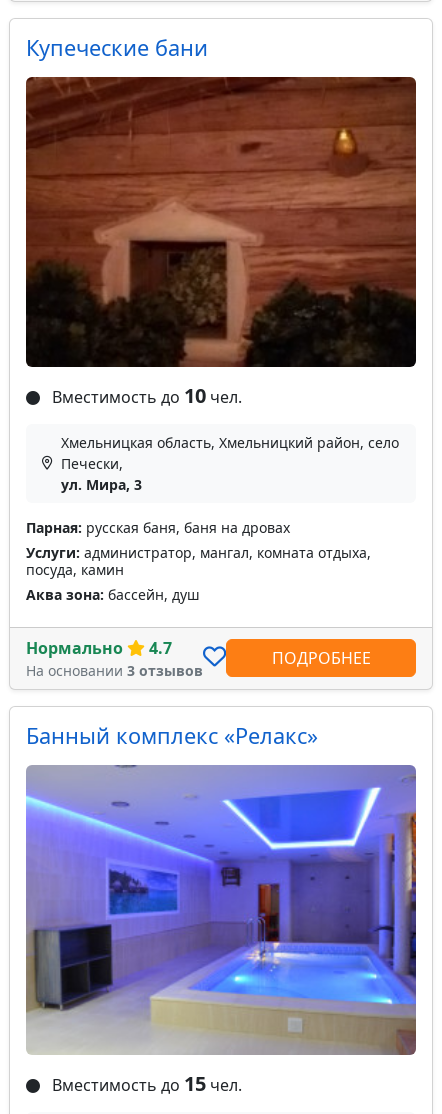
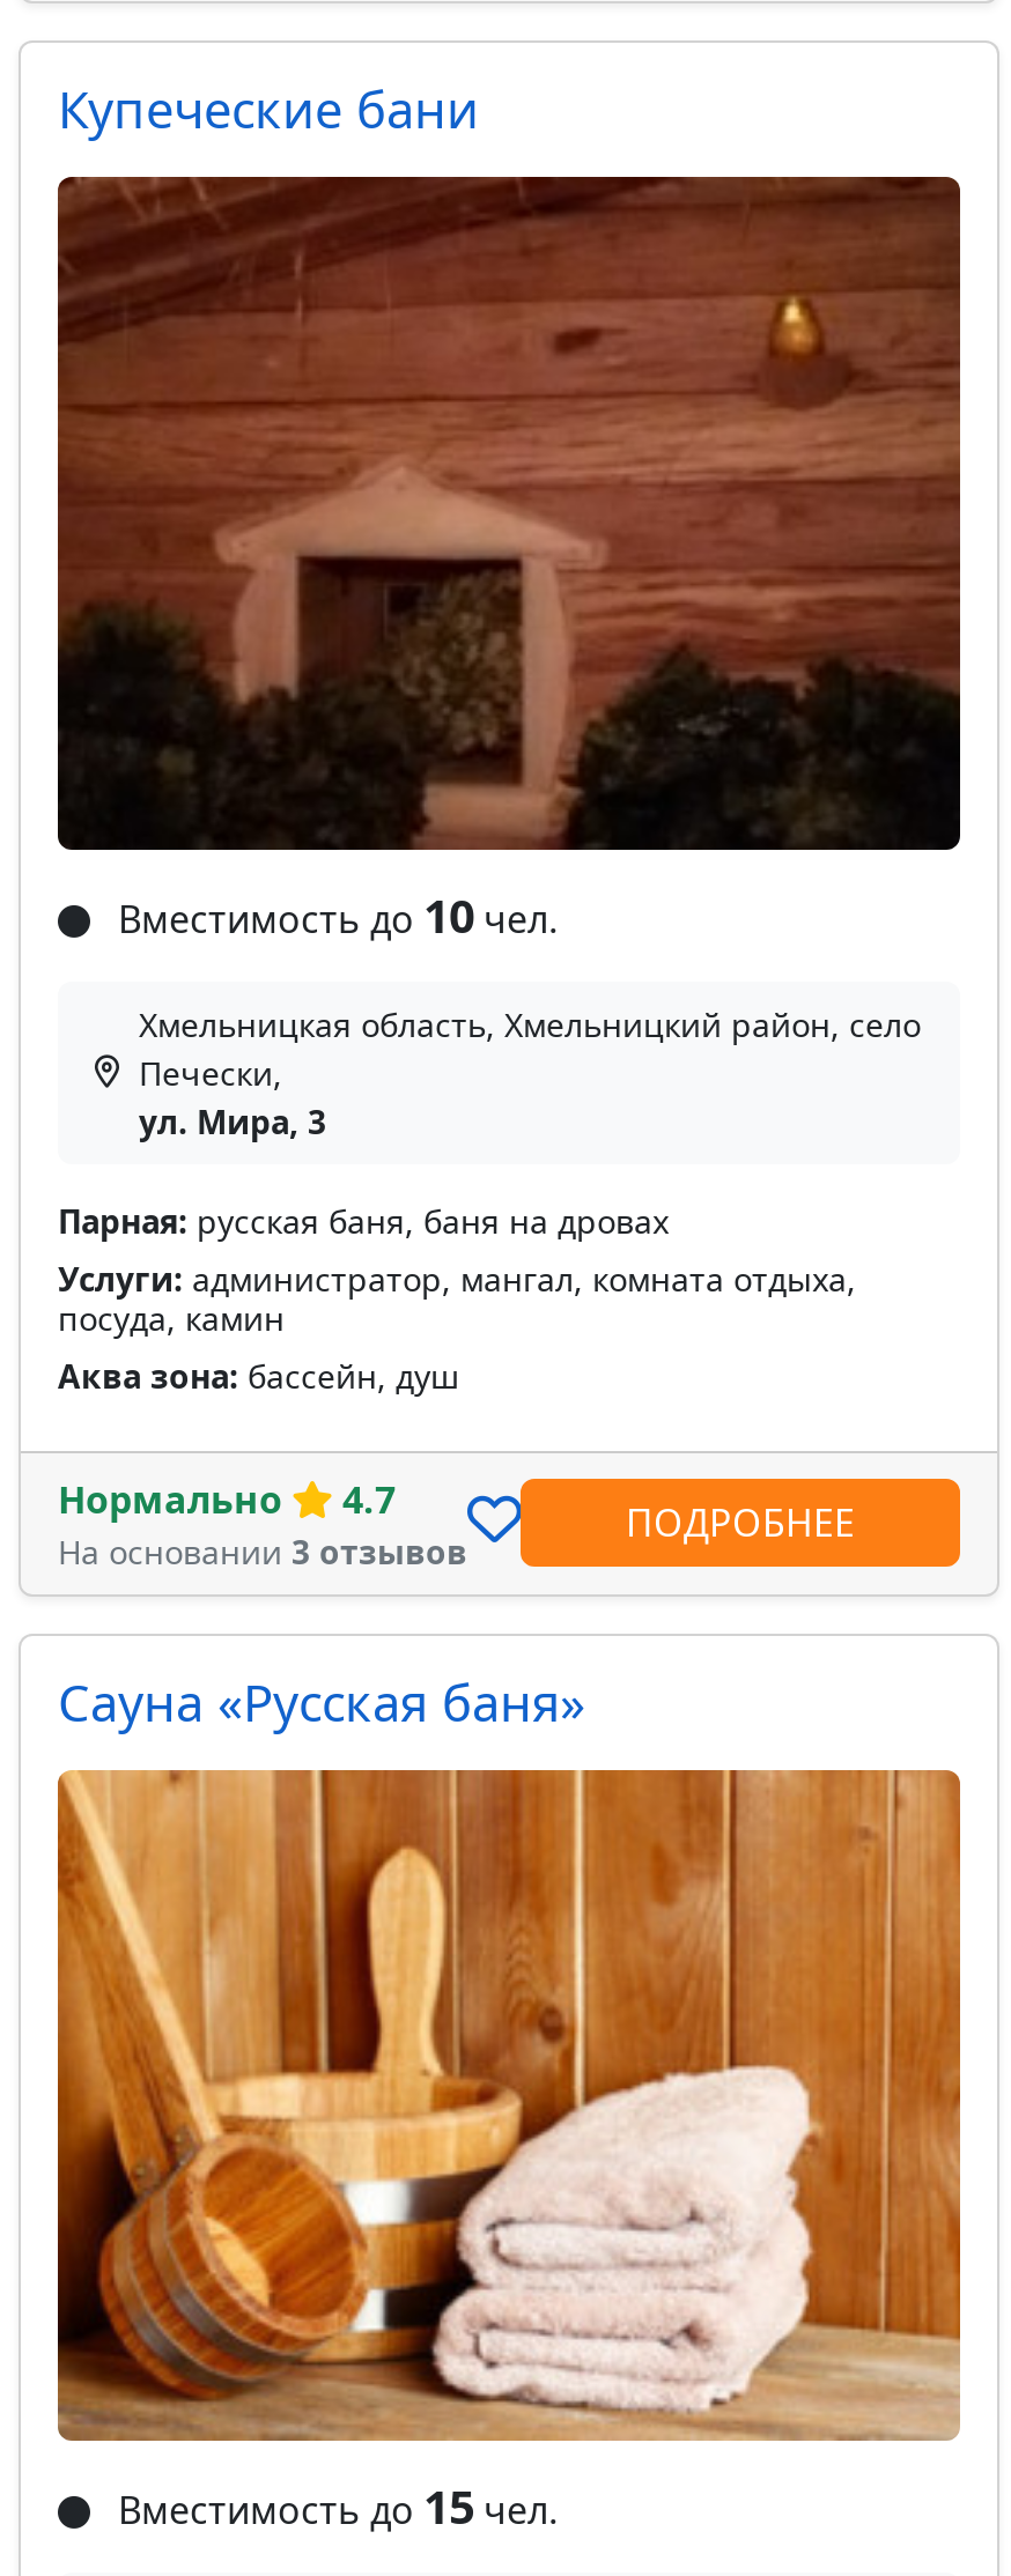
[26,721,318,750] Банный комплекс «Релакс» -> [58,1667,585,1734] Сауна «Русская баня»
[25,764,417,1055] [image] -> [56,1769,962,2442] [image]

